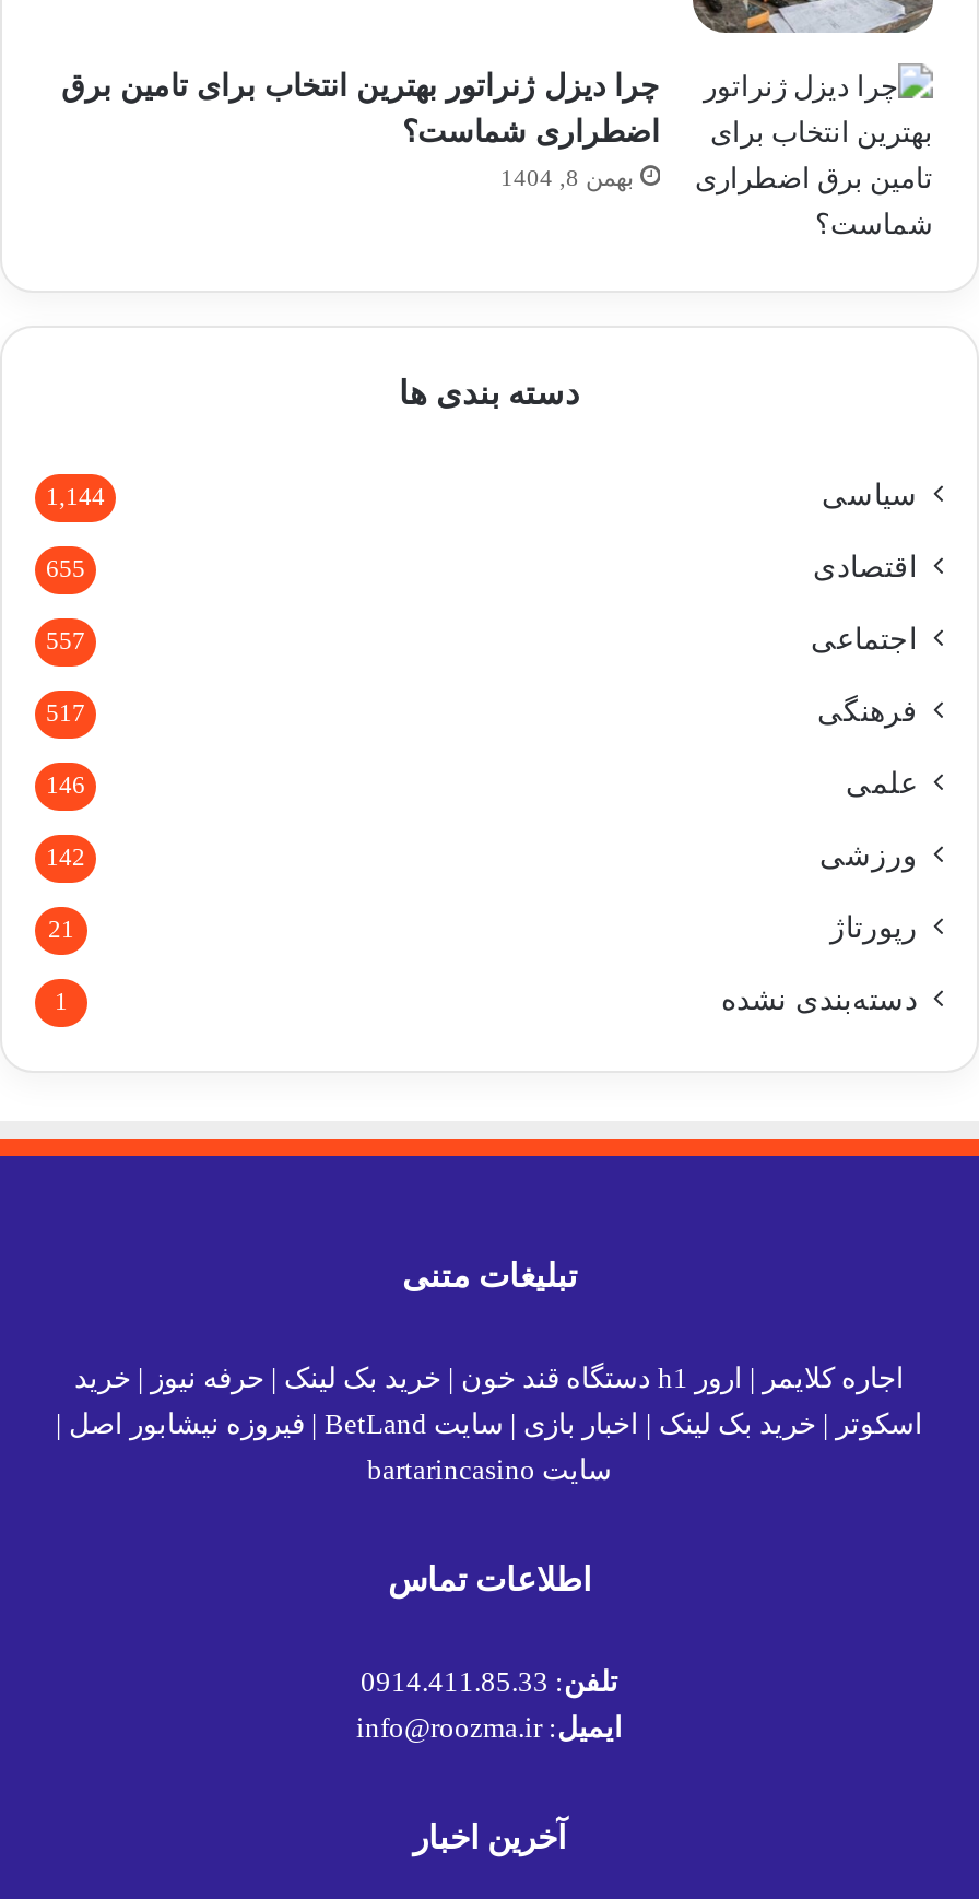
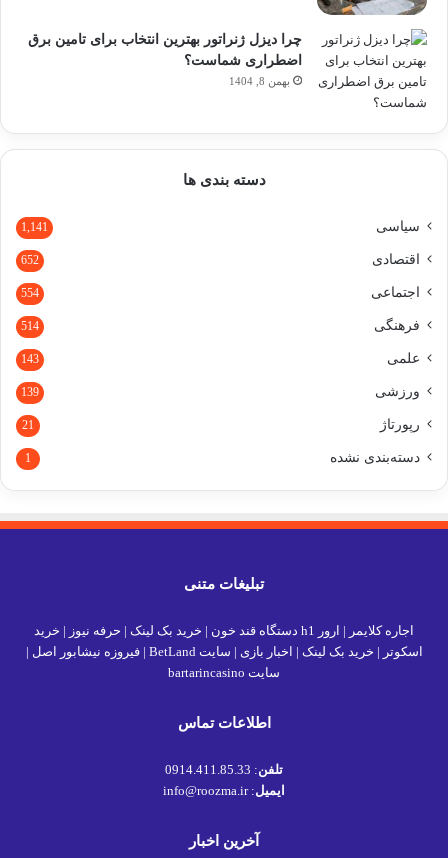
[46,483,105,512] 1,144 -> [21,221,48,234] 1,141
[46,555,85,584] 655 -> [21,254,39,267] 652
[46,628,85,656] 557 -> [21,287,39,300] 554
[46,700,85,728] 517 -> [21,320,39,333] 514
[46,772,85,800] 146 -> [21,353,39,366] 143
[46,844,85,872] 142 -> [21,386,39,399] 139

